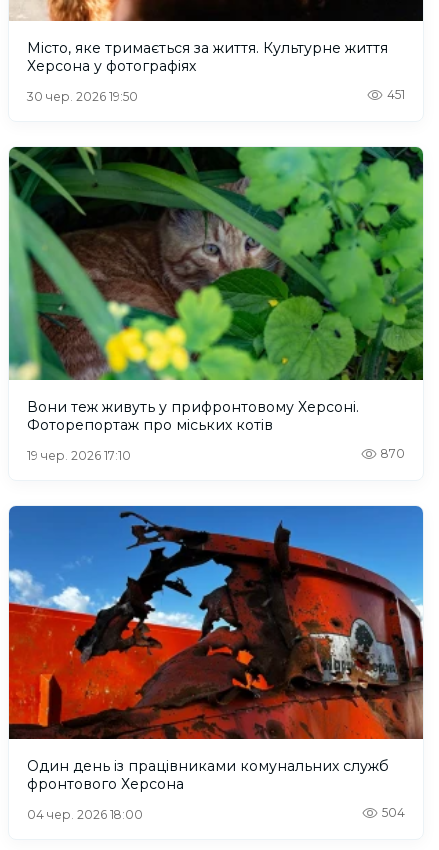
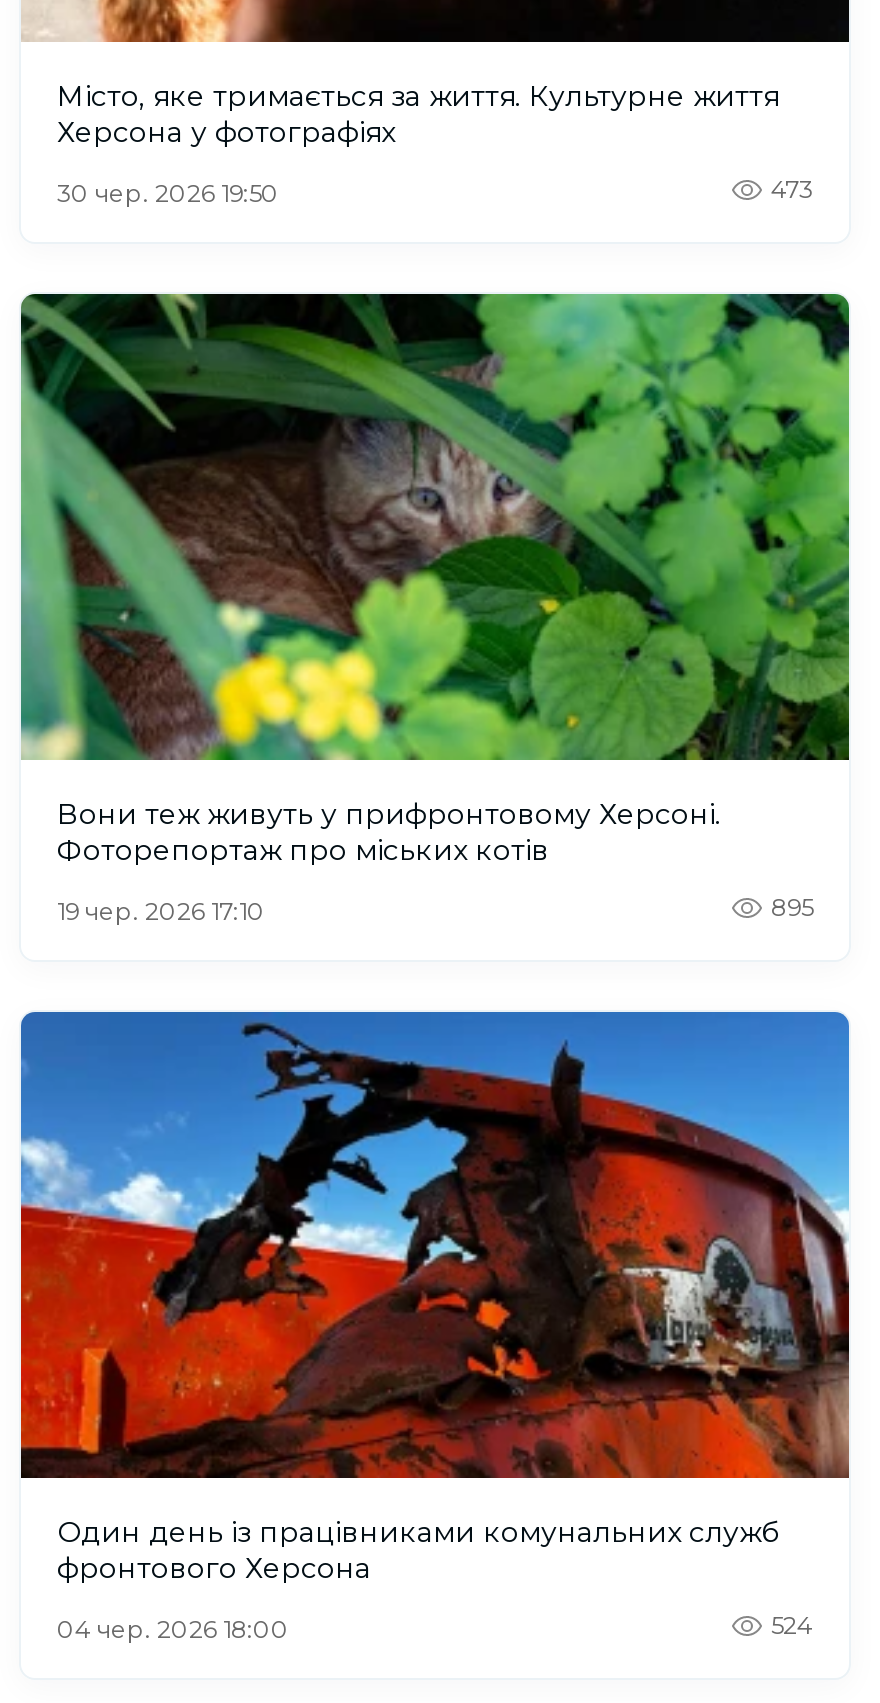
[387,86,405,101] 451 -> [771,173,813,203] 473
[381,446,405,461] 870 -> [771,892,813,922] 895
[382,805,405,820] 504 -> [771,1610,813,1640] 524

